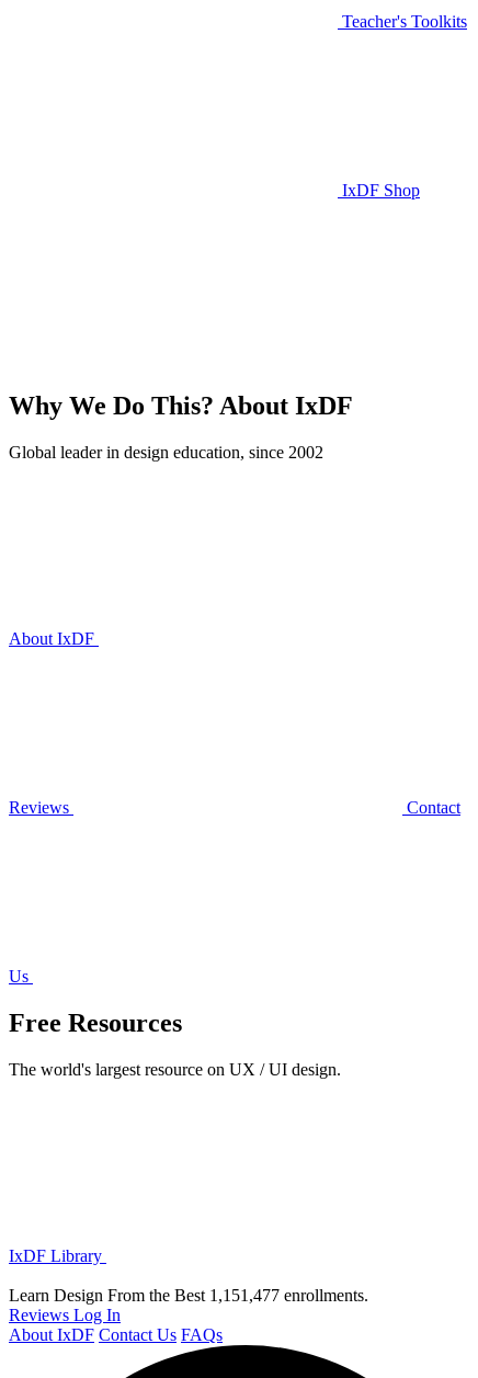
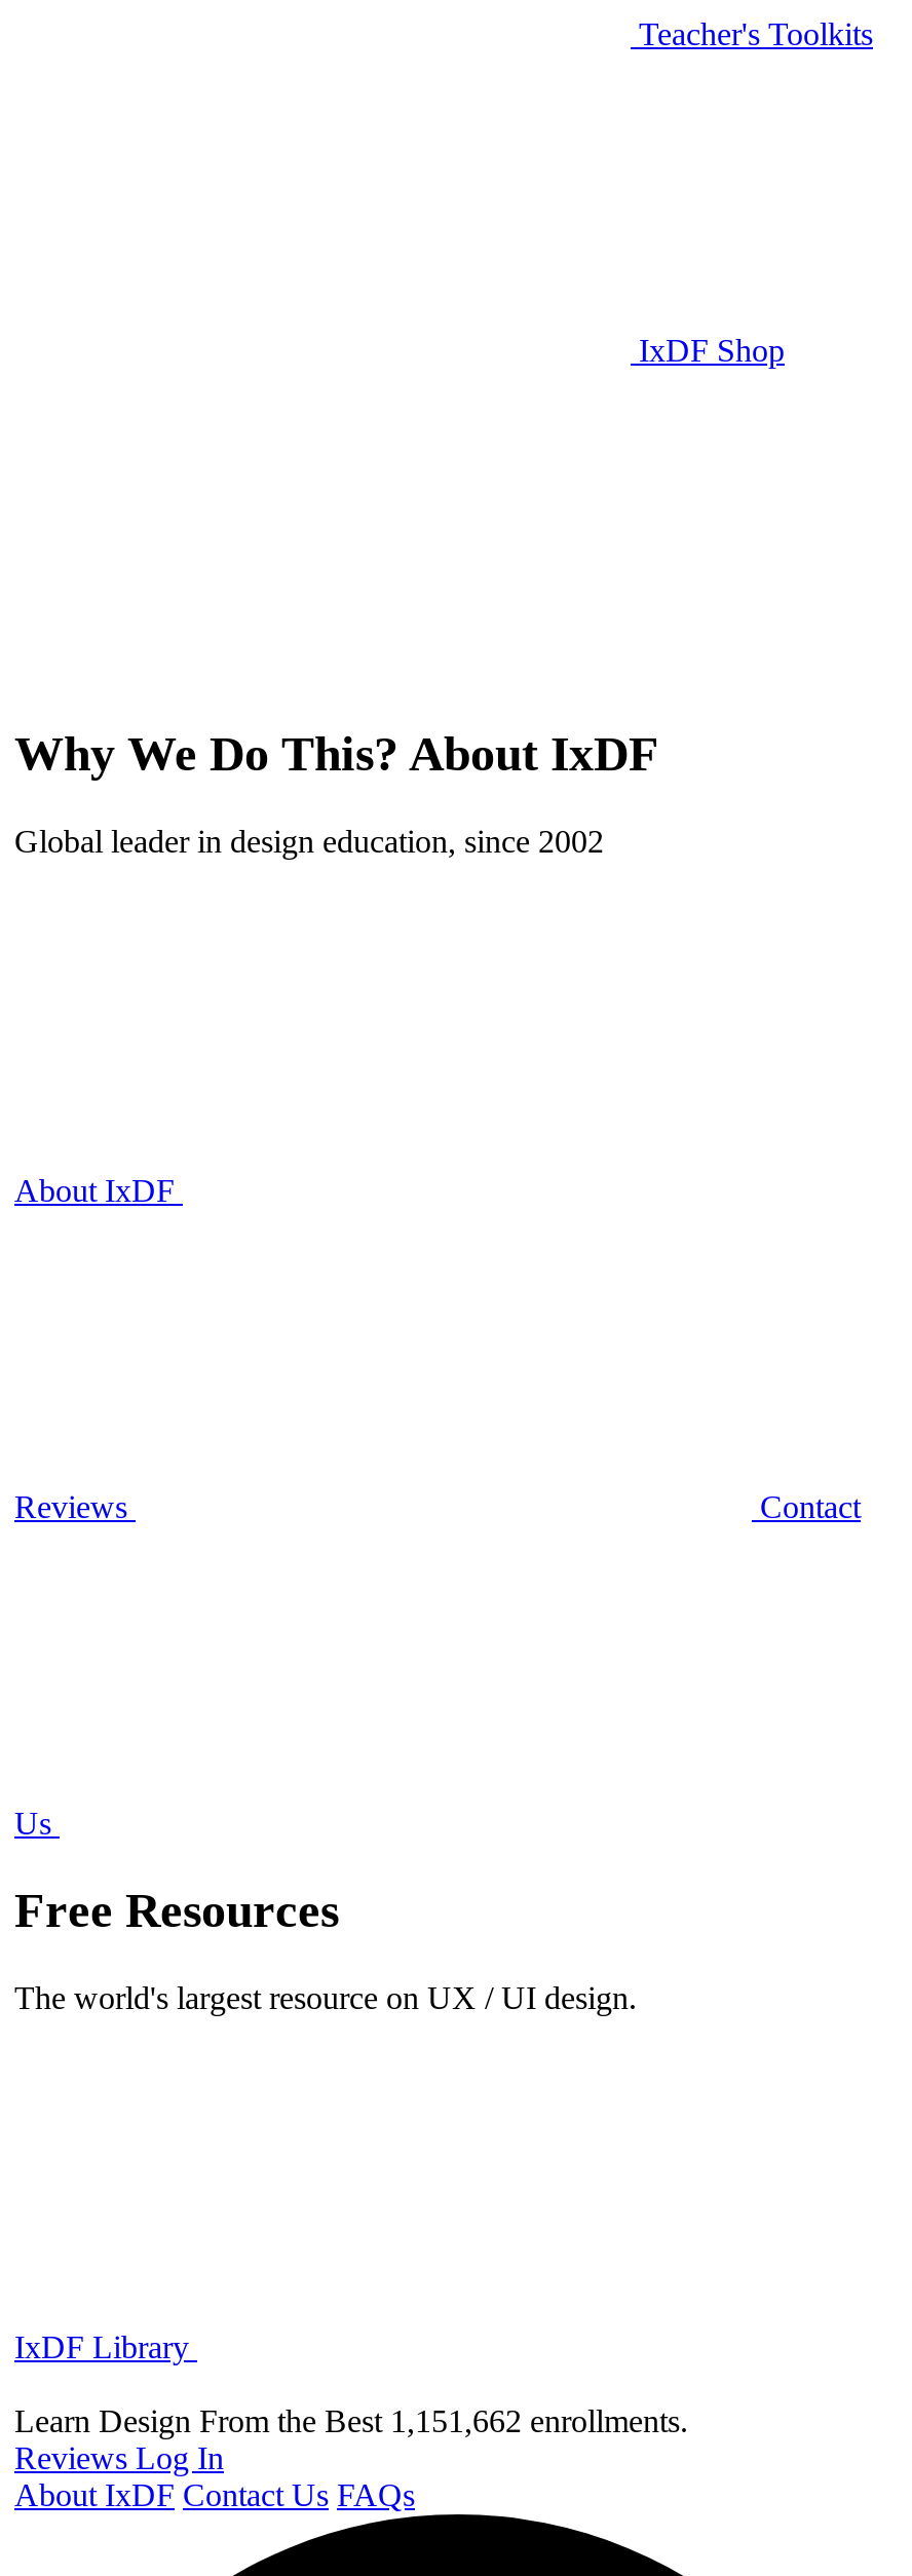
[9,1286,368,1304] Learn Design From the Best 1,151,477 enrollments. -> [14,2403,688,2438] Learn Design From the Best 1,151,662 enrollments.

